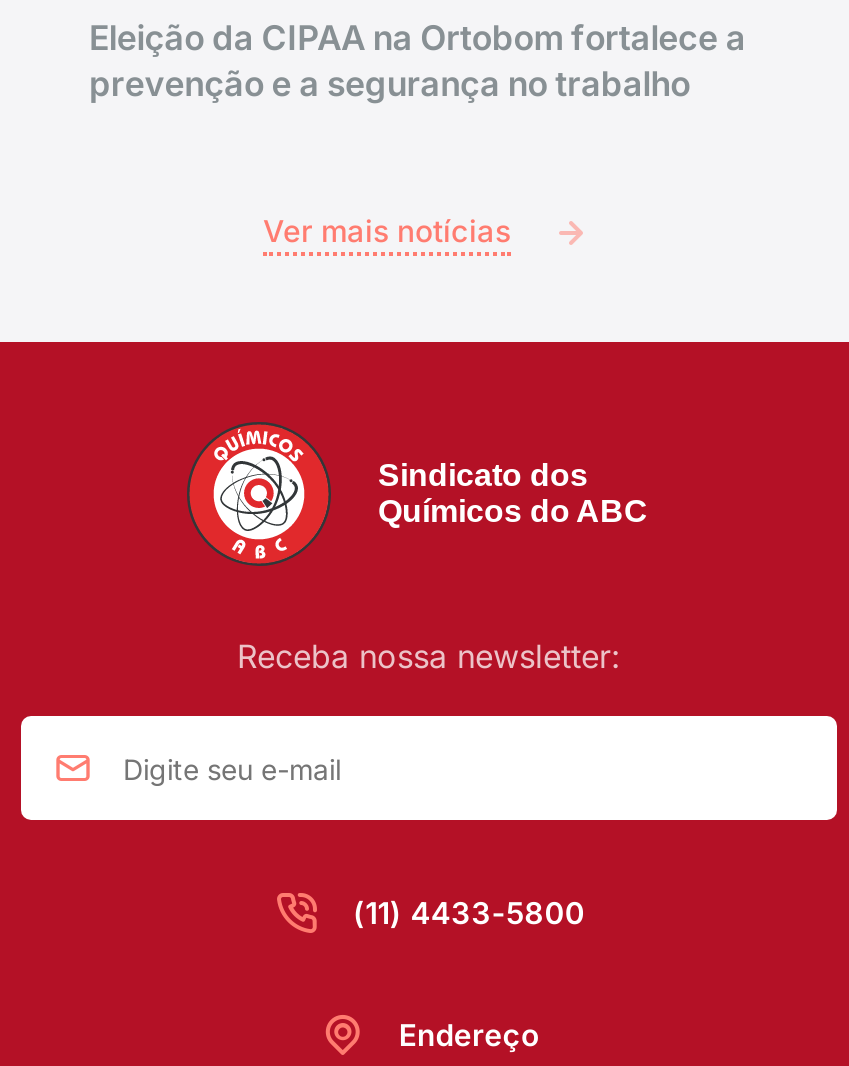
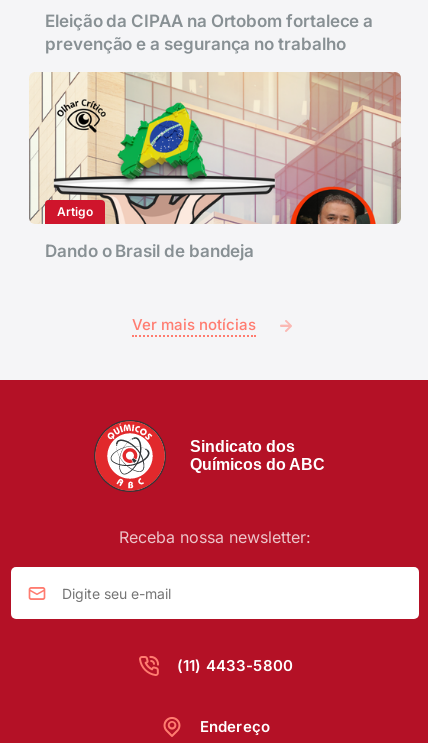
none -> [28,71,402,261] [image] | Artigo | Dando o Brasil de bandeja

